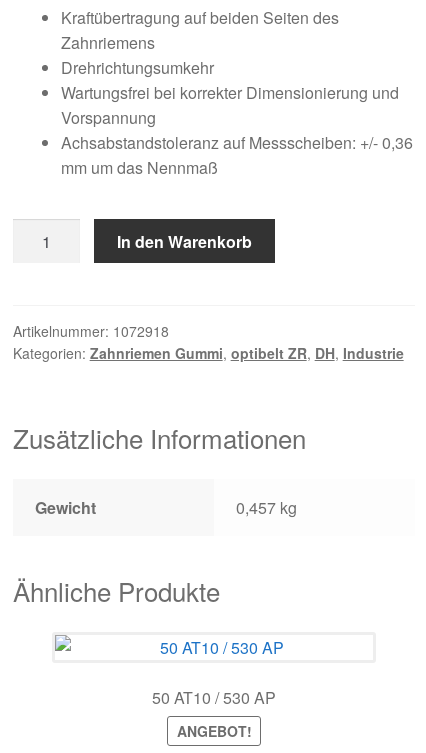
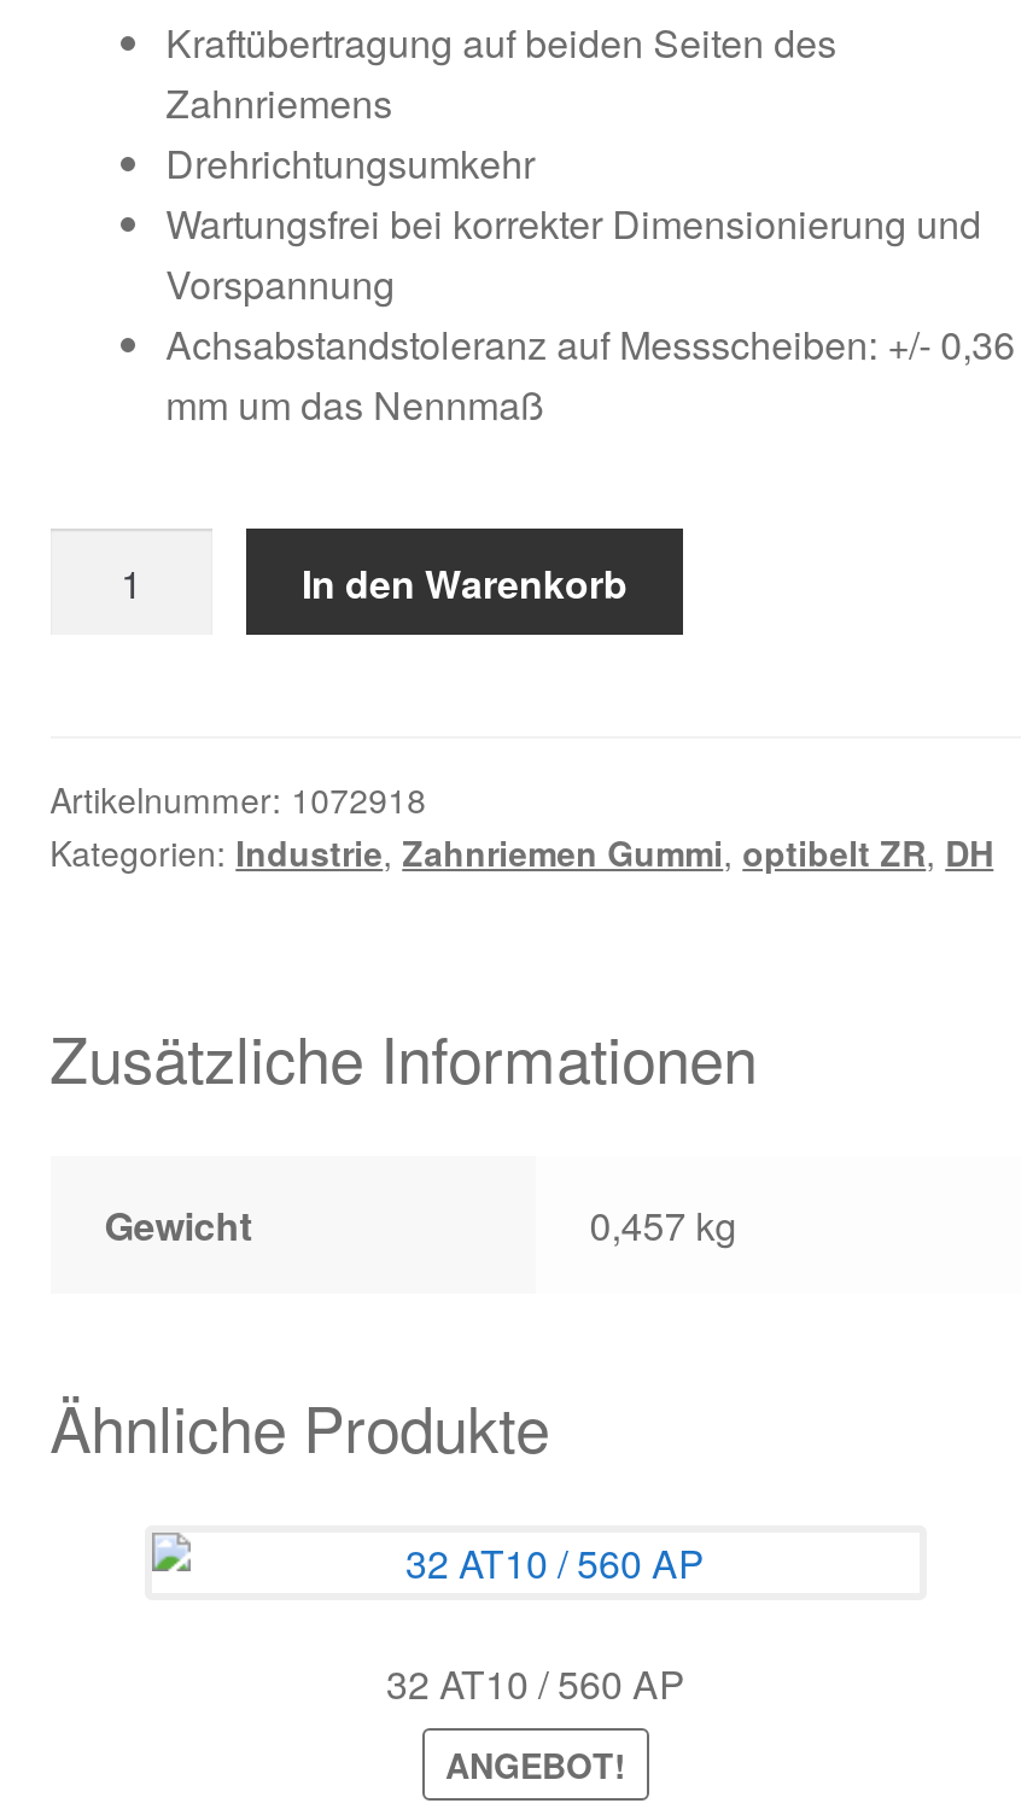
[13,343,404,363] Kategorien: Zahnriemen Gummi, optibelt ZR, DH, Industrie -> [50,829,993,877] Kategorien: Industrie, Zahnriemen Gummi, optibelt ZR, DH
[152,686,276,709] 50 AT10 / 530 AP -> [386,1657,685,1712] 32 AT10 / 560 AP

